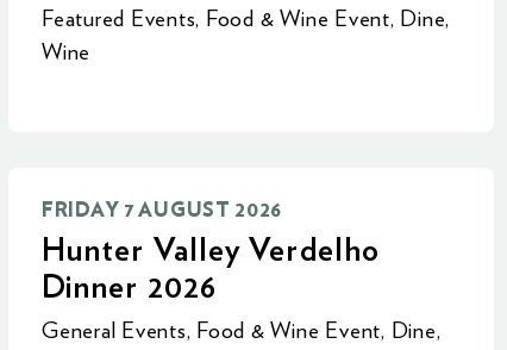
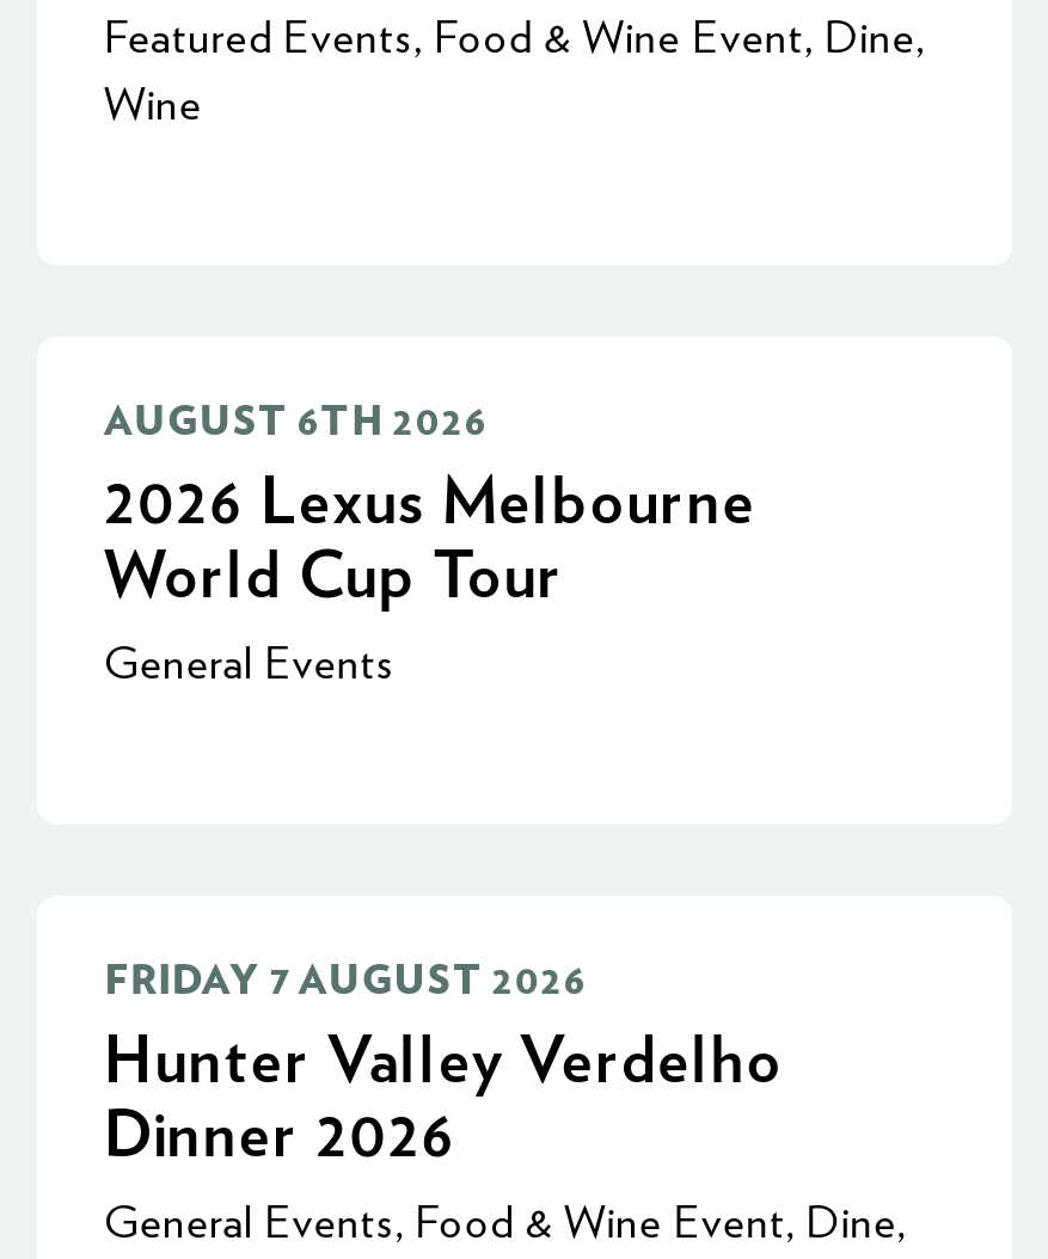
none -> [104,401,756,688] AUGUST 6TH 2026 | 2026 Lexus Melbourne | World Cup Tour | General Events

